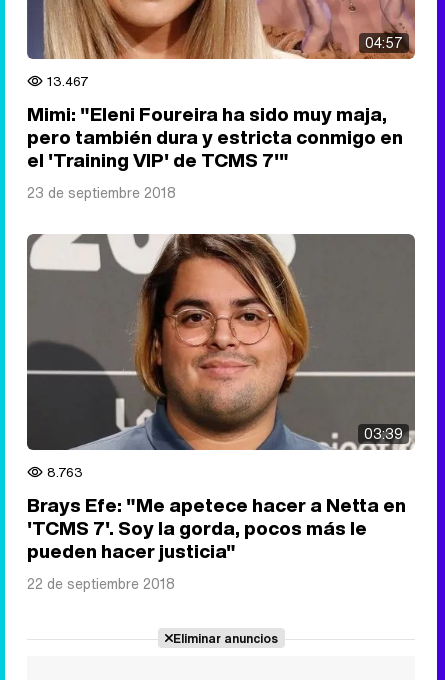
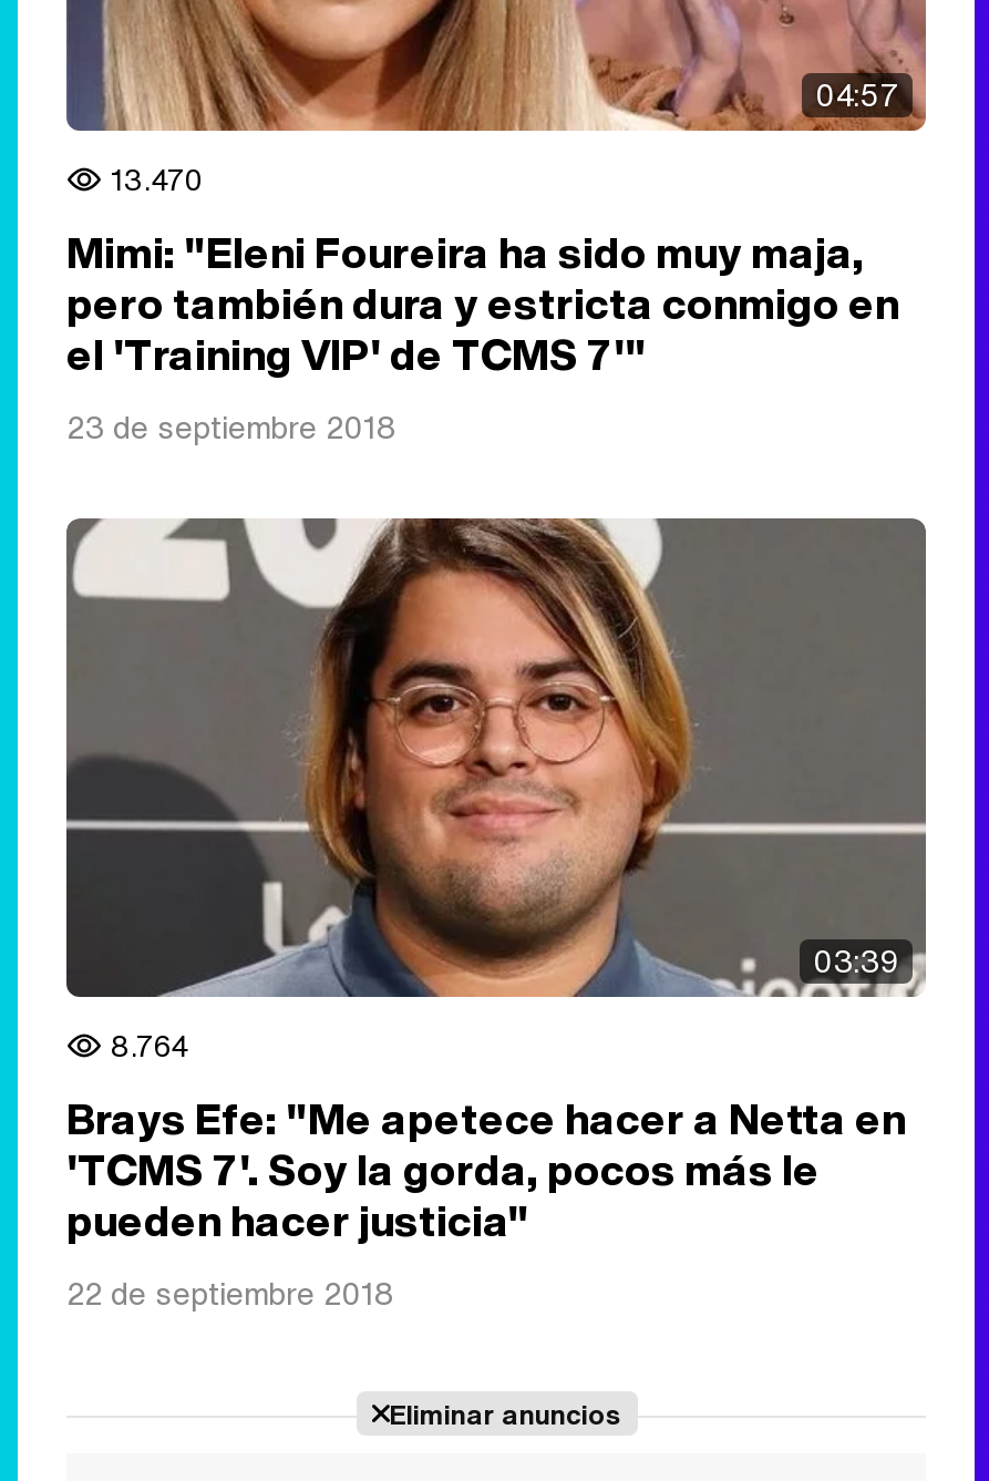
[47,72,89,91] 13.467 -> [111,160,202,202] 13.470
[47,463,83,482] 8.763 -> [111,1026,188,1068] 8.764

